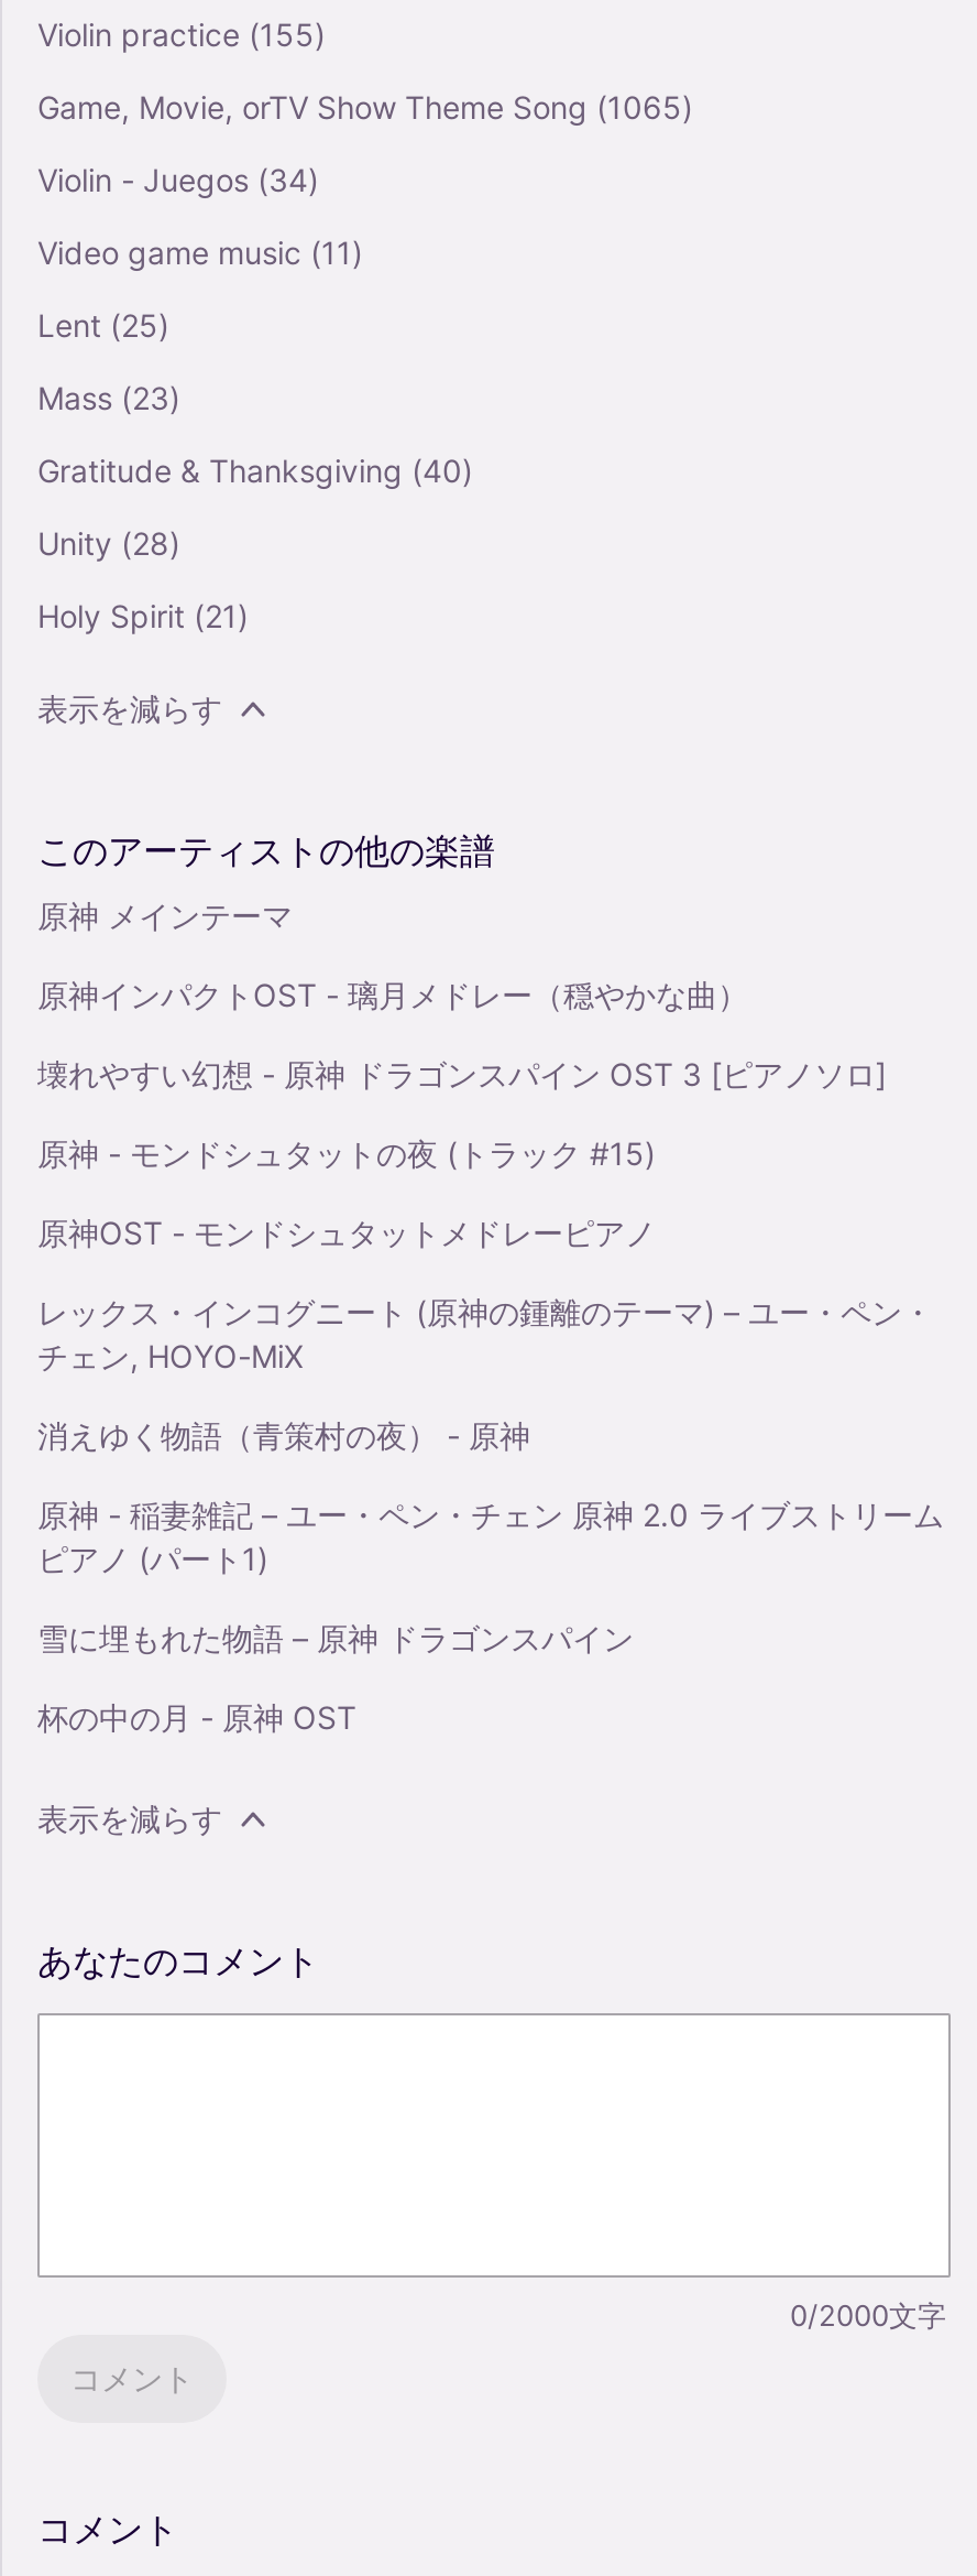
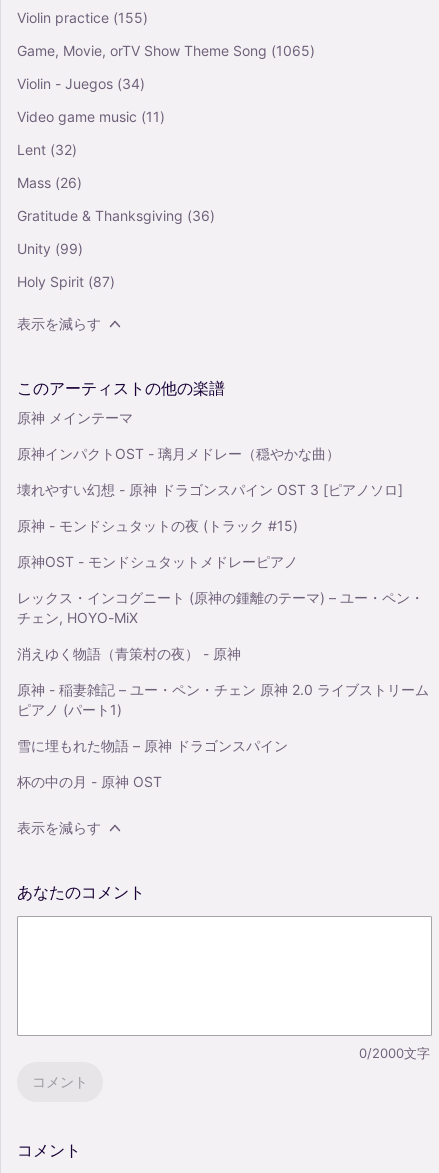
[37,305,169,343] Lent (25) -> [17,140,77,157] Lent (32)
[37,378,180,415] Mass (23) -> [17,173,82,190] Mass (26)
[37,450,473,488] Gratitude & Thanksgiving (40) -> [17,206,215,223] Gratitude & Thanksgiving (36)
[37,523,180,561] Unity (28) -> [17,239,83,256] Unity (99)
[37,596,249,633] Holy Spirit (21) -> [17,272,115,289] Holy Spirit (87)

